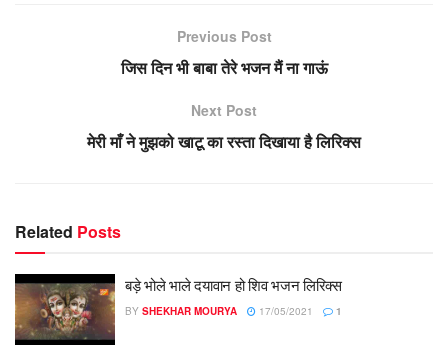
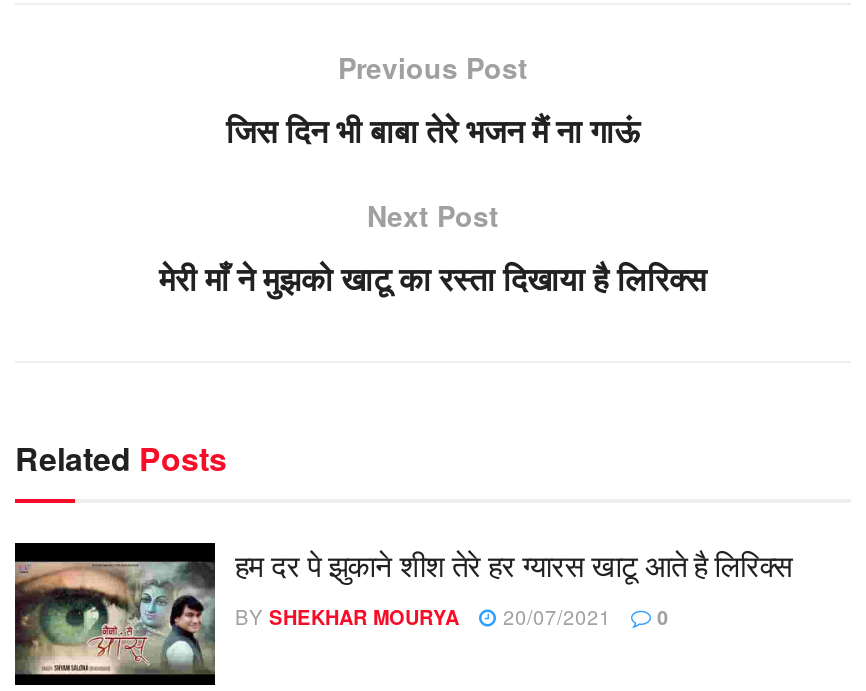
[14,274,342,339] [image] | बड़े भोले भाले दयावान हो शिव भजन लिरिक्स -> [13,543,792,675] [image] | हम दर पे झुकाने शीश तेरे हर ग्यारस खाटू आते है लिरिक्स
[256,304,342,318] 17/05/2021 | 1 -> [497,603,669,631] 20/07/2021 | 0

